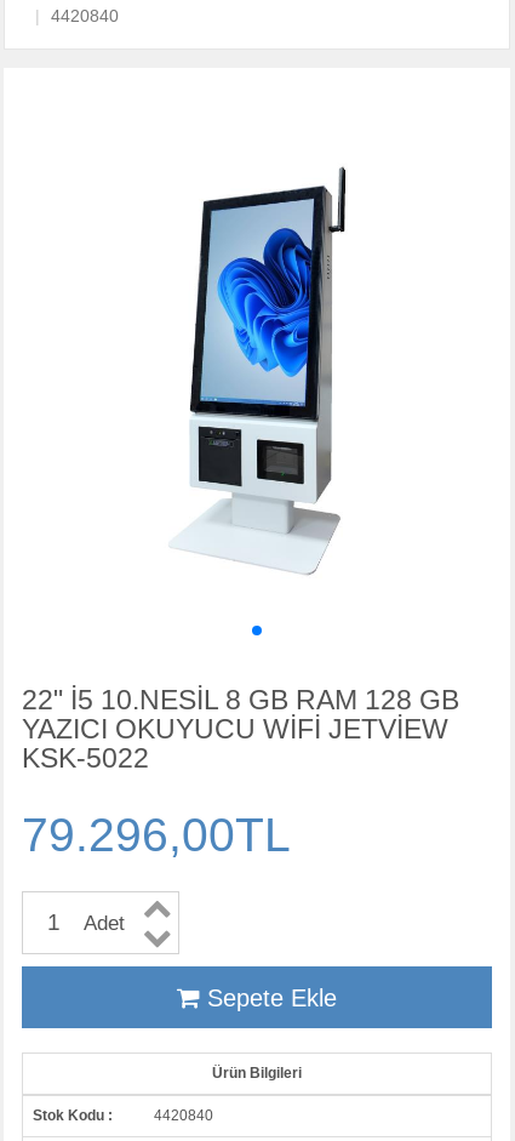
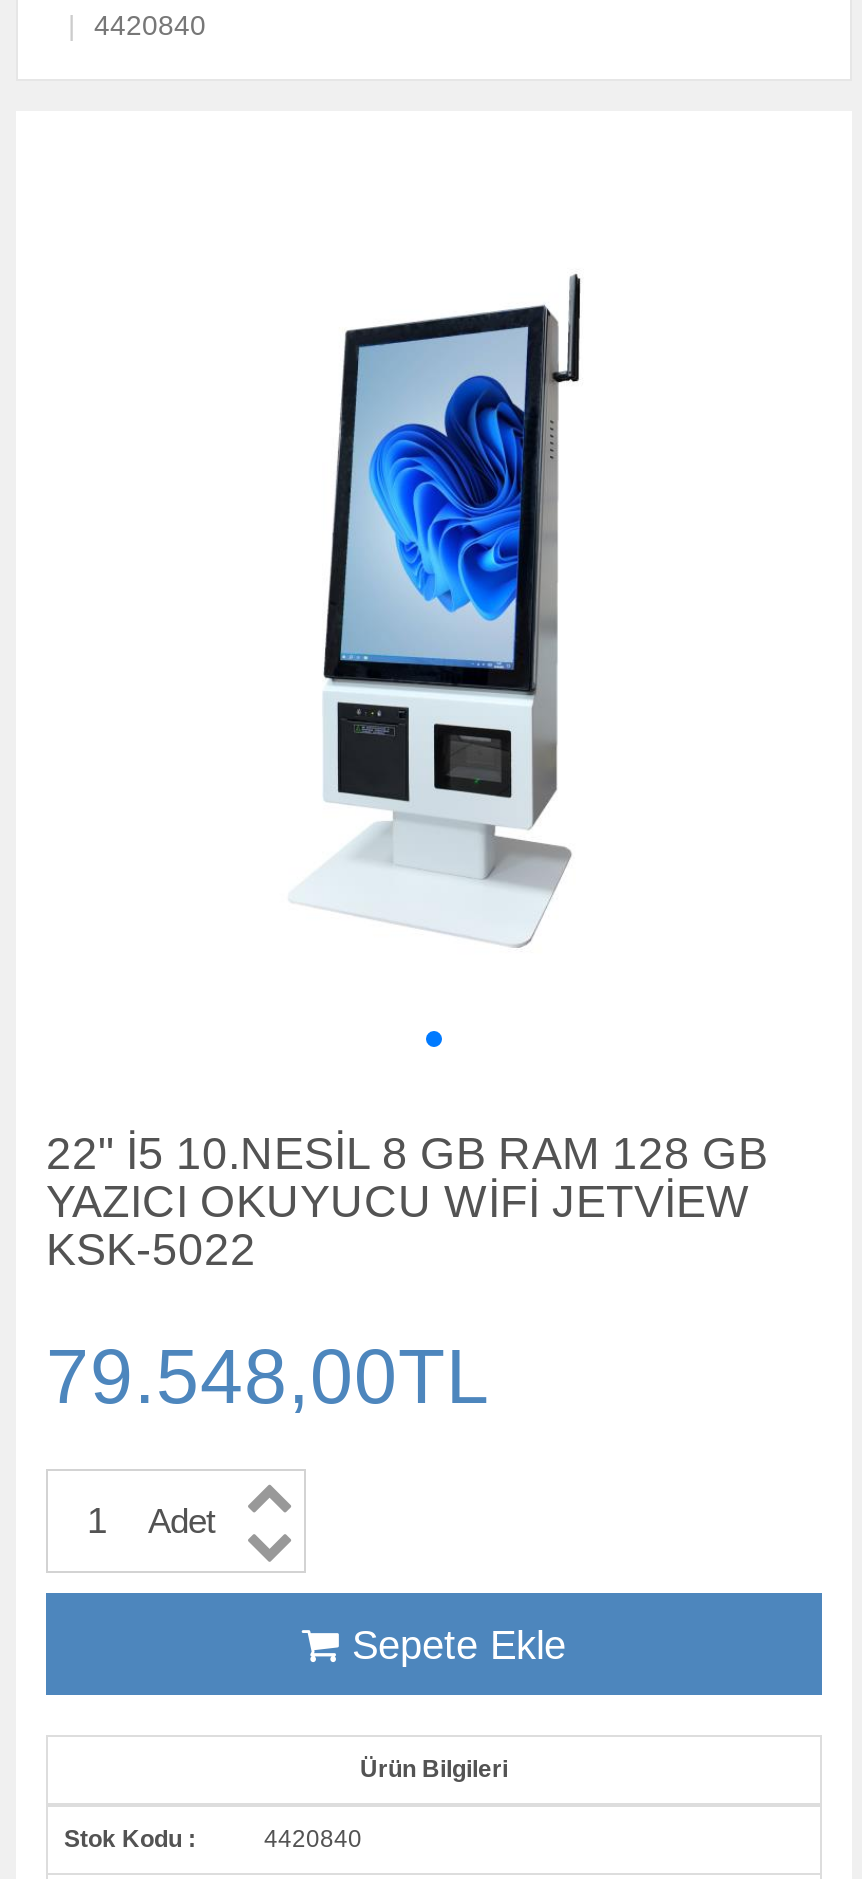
[22,809,291,861] 79.296,00TL -> [46,1333,490,1419] 79.548,00TL

